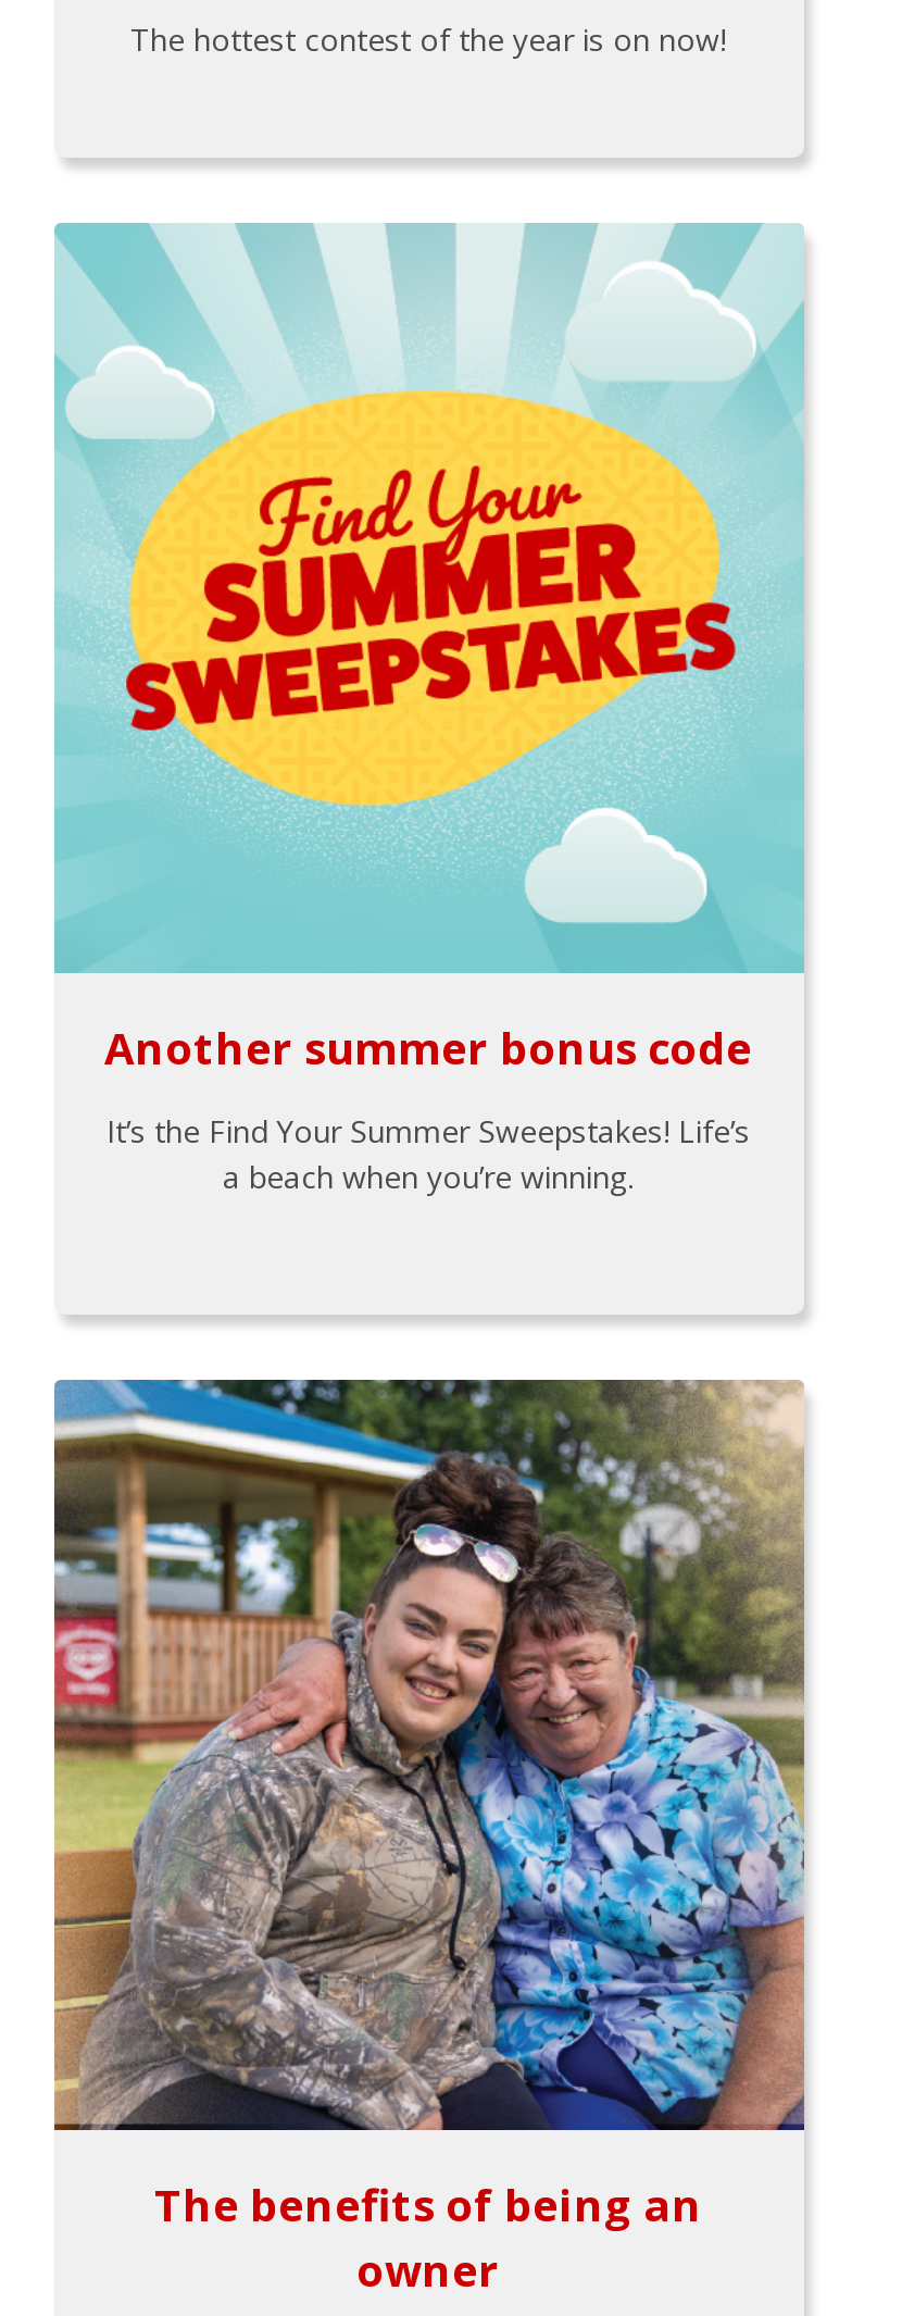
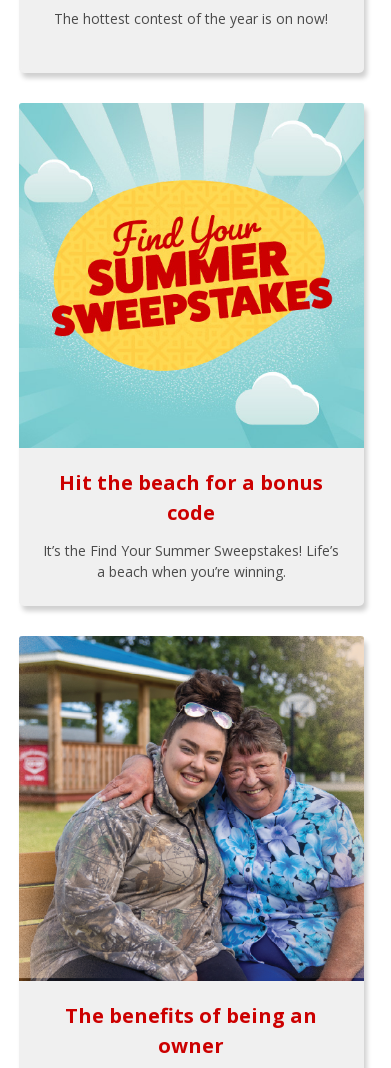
[104,1019,752,1078] Another summer bonus code -> [59,469,323,526] Hit the beach for a bonus | code
moved [107,1110,750,1197] -> [43,541,339,581]: It’s the Find Your Summer Sweepstakes! Life’s | a beach when you’re winning.

